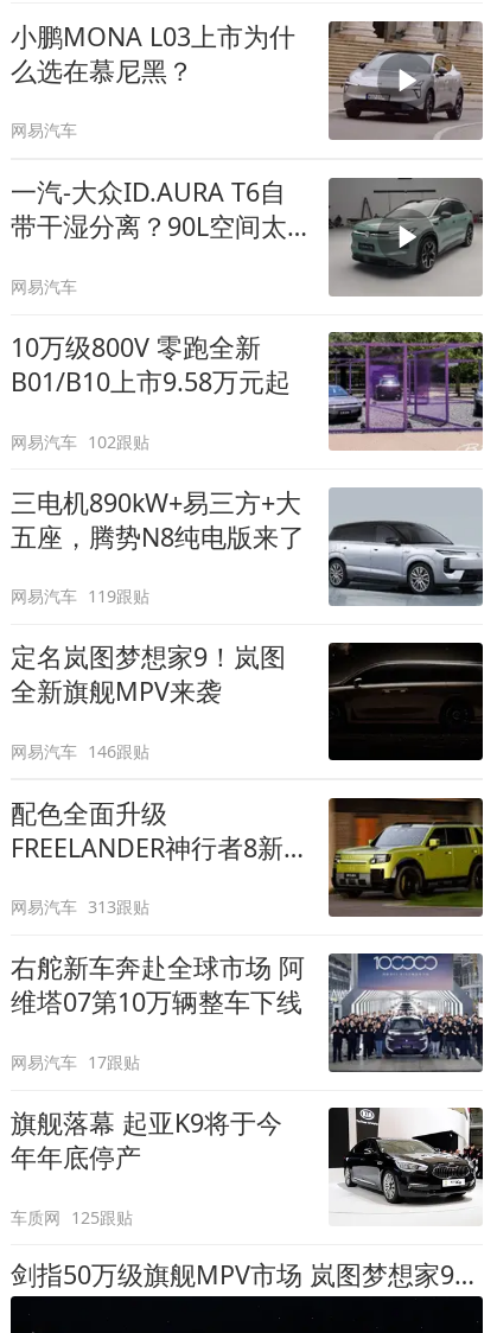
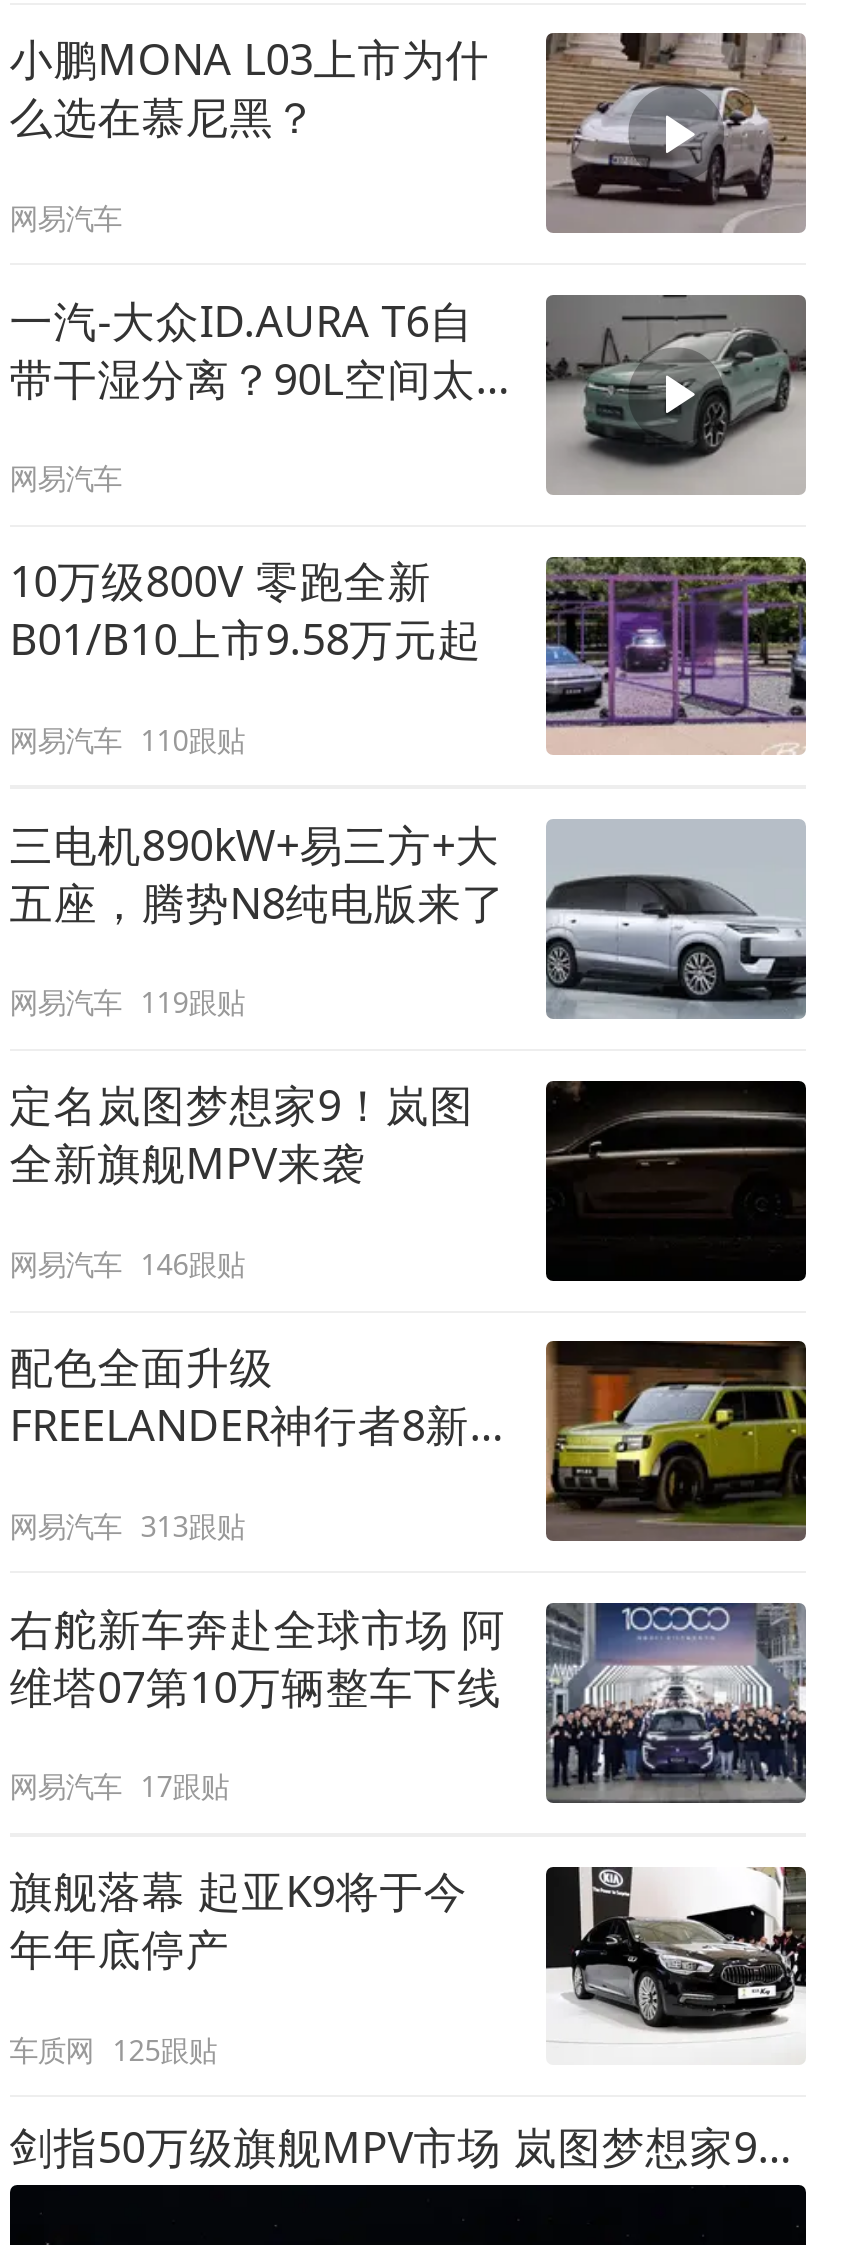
[10,430,150,453] 网易汽车 102跟贴 -> [9,720,245,758] 网易汽车 110跟贴

